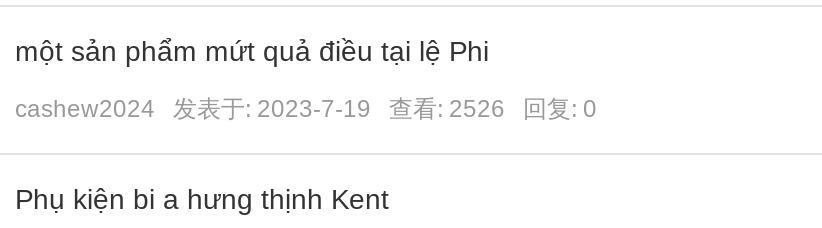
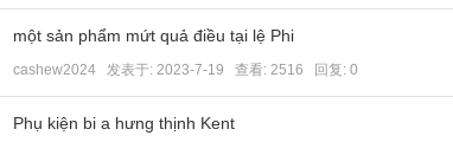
[15,95,597,123] cashew2024发表于: 2023-7-19查看: 2526 回复: 0 -> [13,62,358,78] cashew2024发表于: 2023-7-19查看: 2516 回复: 0

